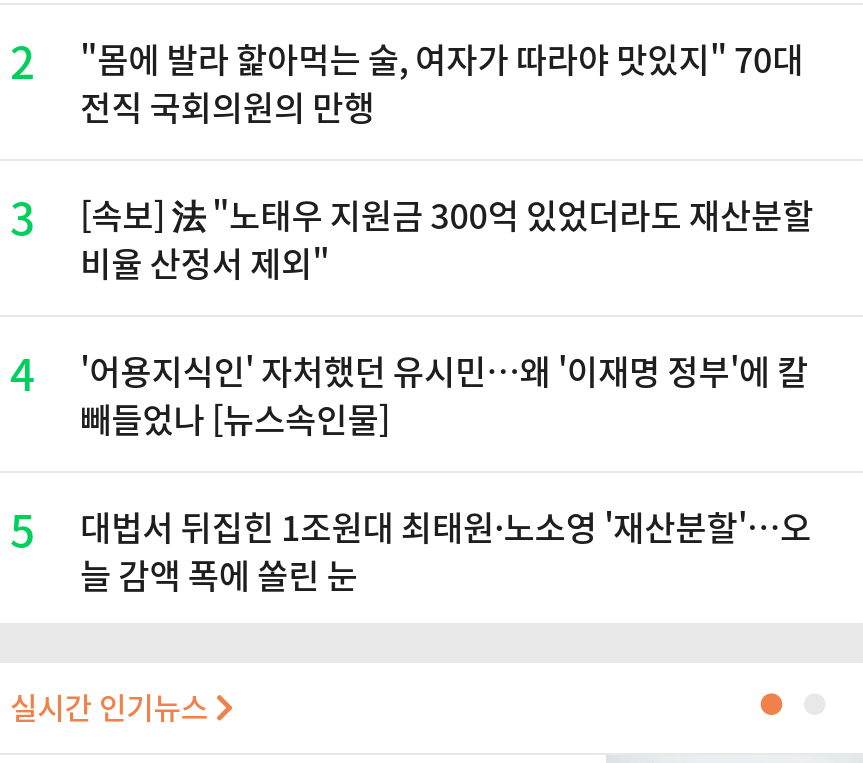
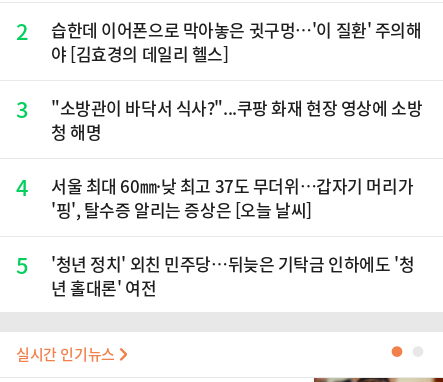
[80,33,803,131] "몸에 발라 핥아먹는 술, 여자가 따라야 맛있지" 70대 | 전직 국회의원의 만행 -> [51,17,421,66] 습한데 이어폰으로 막아놓은 귓구멍…'이 질환' 주의해 | 야 [김효경의 데일리 헬스]
[80,189,813,287] [속보] 法 "노태우 지원금 300억 있었더라도 재산분할 | 비율 산정서 제외" -> [51,95,422,144] "소방관이 바닥서 식사?"...쿠팡 화재 현장 영상에 소방 | 청 해명
[80,345,808,443] '어용지식인' 자처했던 유시민…왜 '이재명 정부'에 칼 | 빼들었나 [뉴스속인물] -> [51,173,413,222] 서울 최대 60㎜·낮 최고 37도 무더위…갑자기 머리가 | '핑', 탈수증 알리는 증상은 [오늘 날씨]
[80,501,811,599] 대법서 뒤집힌 1조원대 최태원·노소영 '재산분할'…오 | 늘 감액 폭에 쏠린 눈 -> [51,251,414,300] '청년 정치' 외친 민주당…뒤늦은 기탁금 인하에도 '청 | 년 홀대론' 여전

